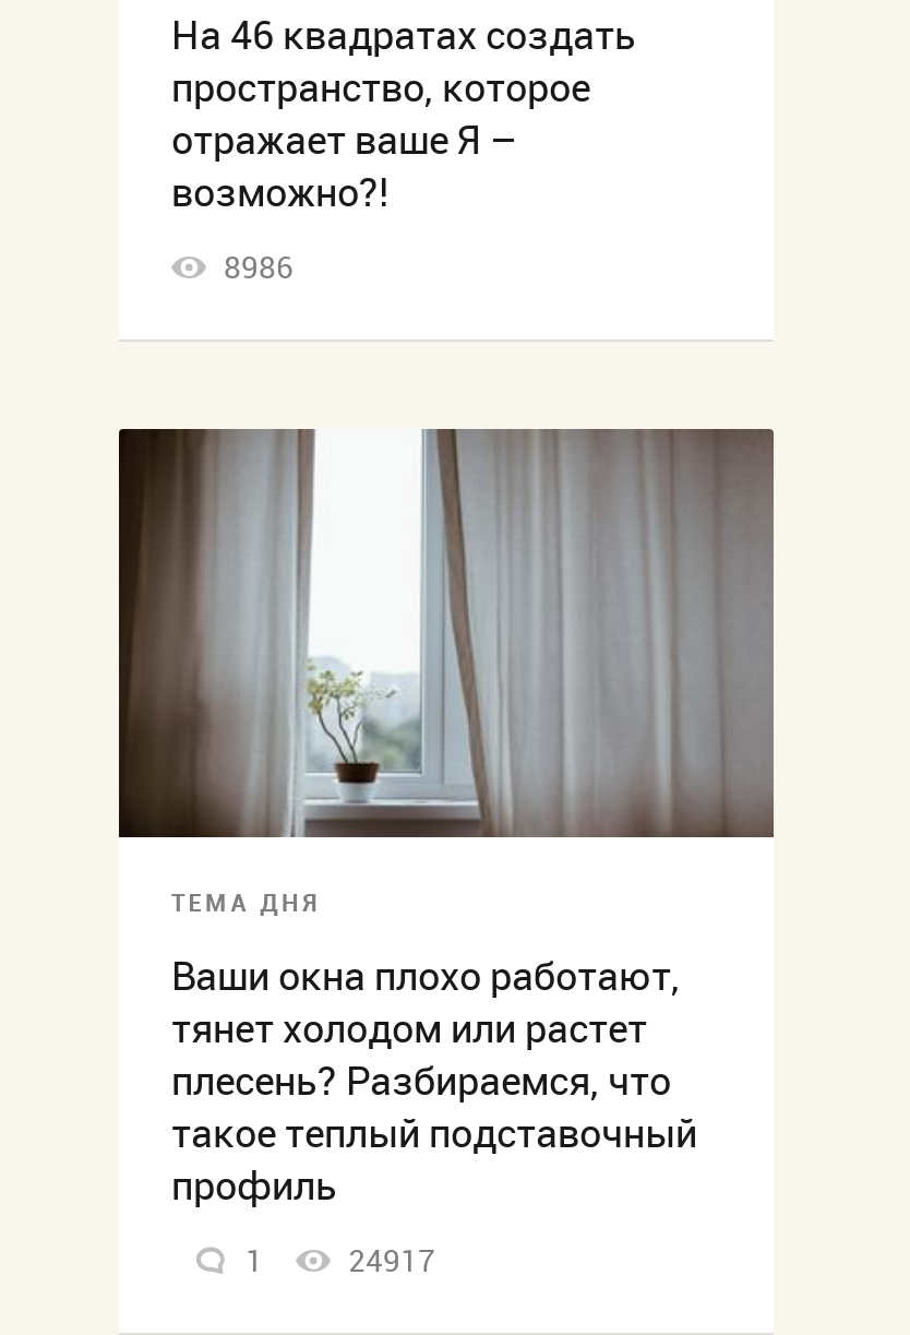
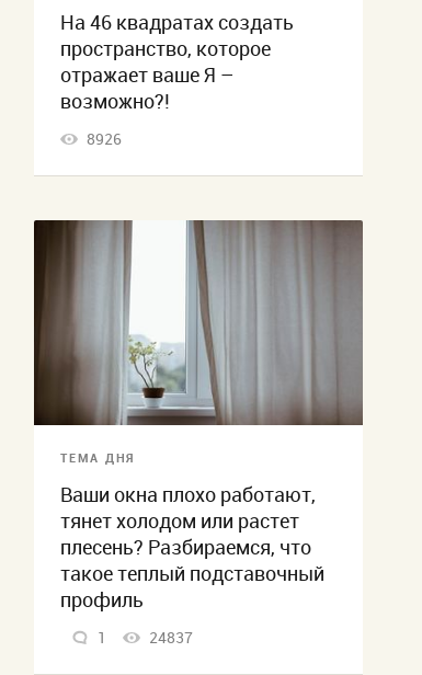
[224,250,294,285] 8986 -> [87,130,122,148] 8926
[348,1243,435,1278] 24917 -> [149,629,193,647] 24837

